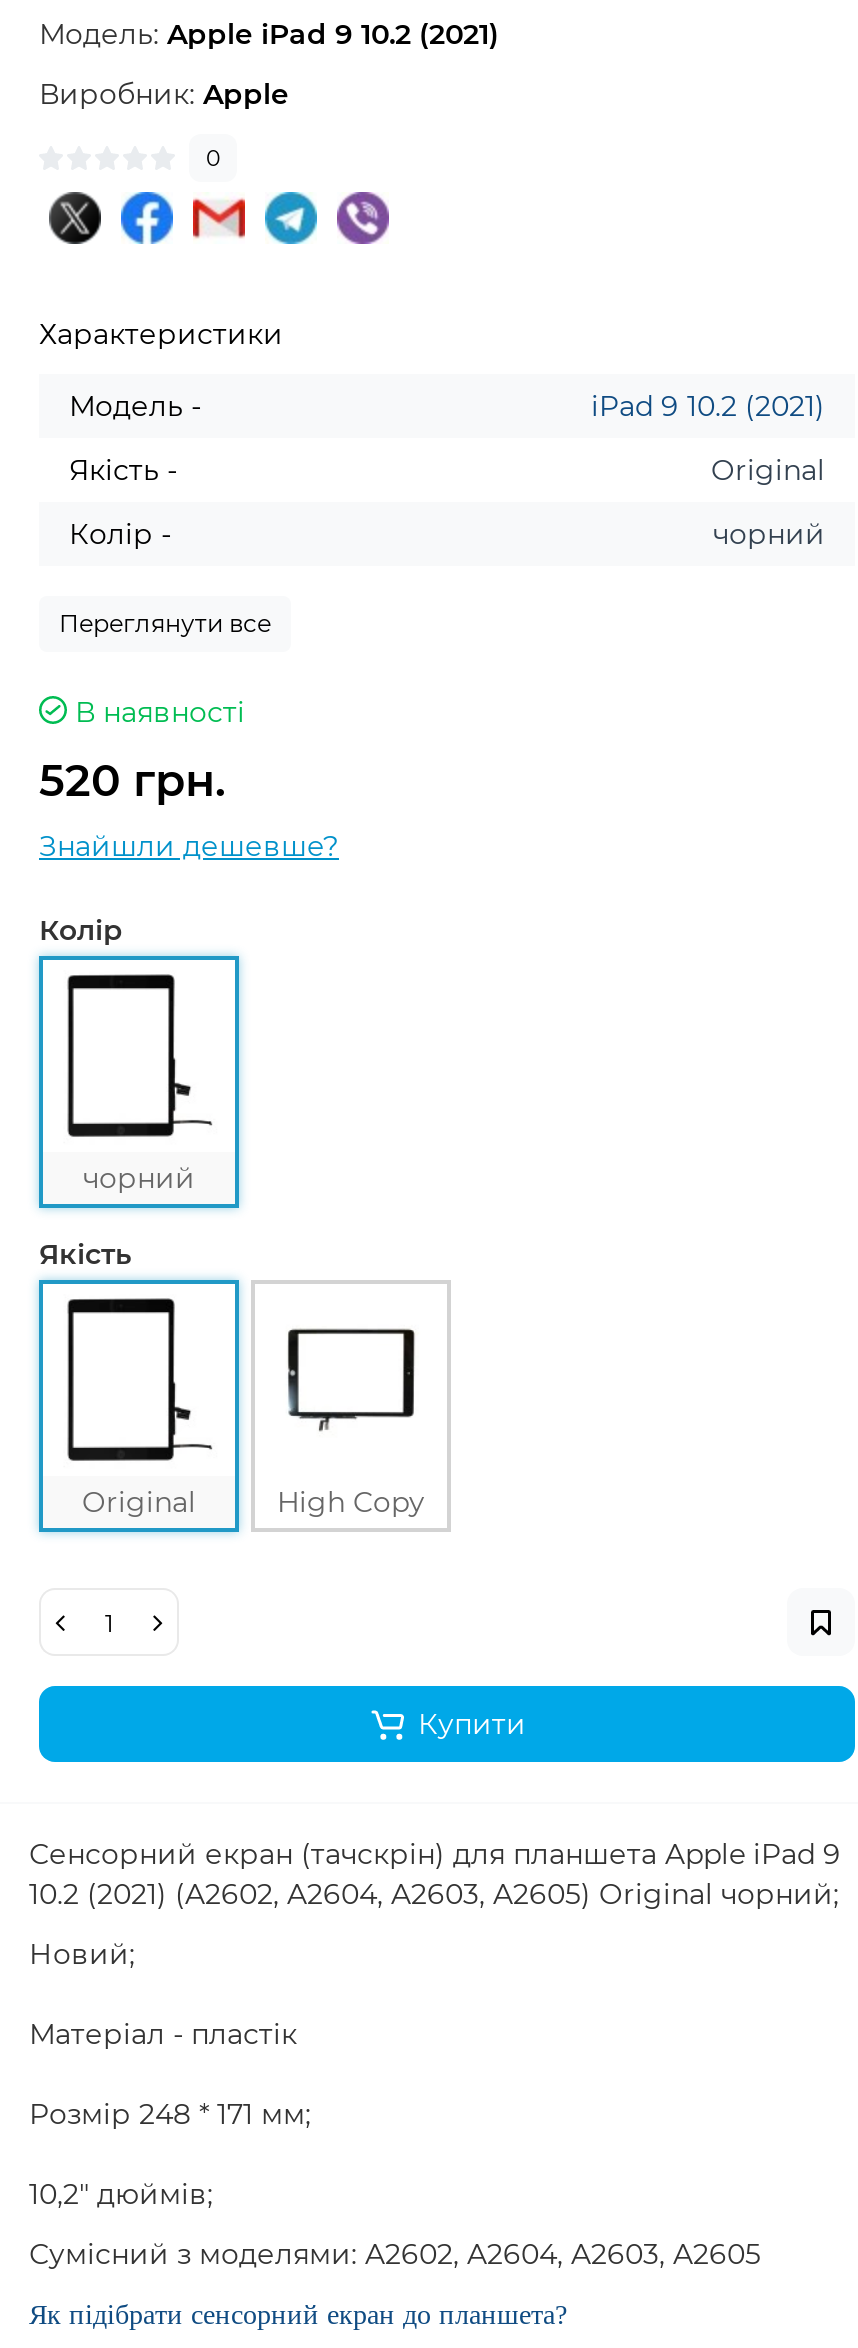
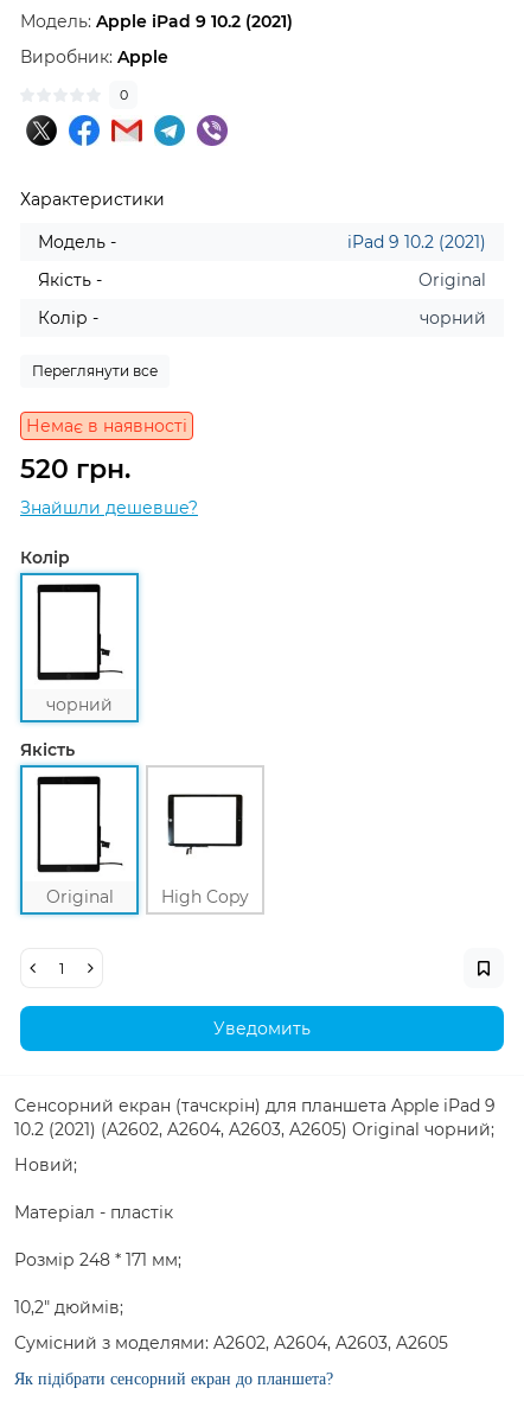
[75,694,245,730] В наявності -> [26,415,187,437] Немає в наявності
[418,1706,526,1742] Купити -> [213,1018,311,1039] Уведомить

